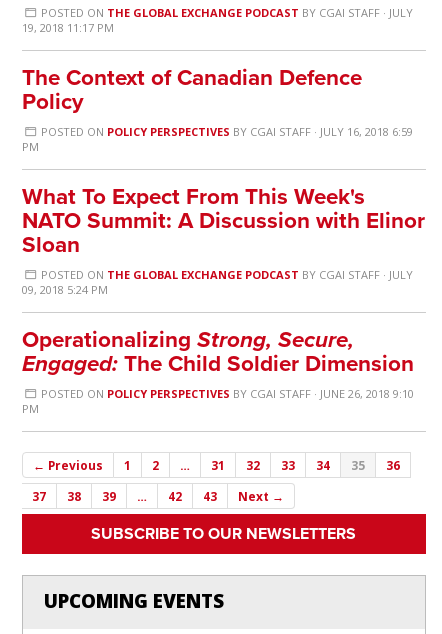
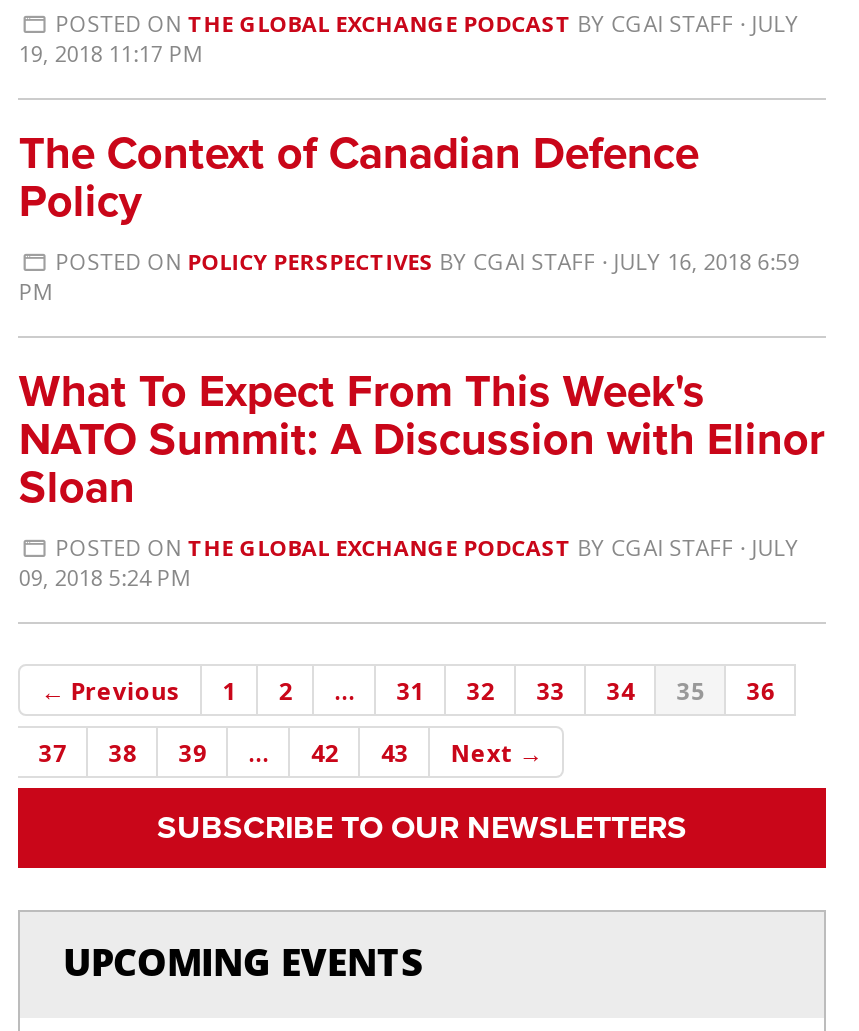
[22,326,414,416] Operationalizing Strong, Secure, | Engaged: The Child Soldier Dimension | POSTED ON POLICY PERSPECTIVES BY CGAI STAFF · JUNE 26, 2018 9:10 | PM -> none

